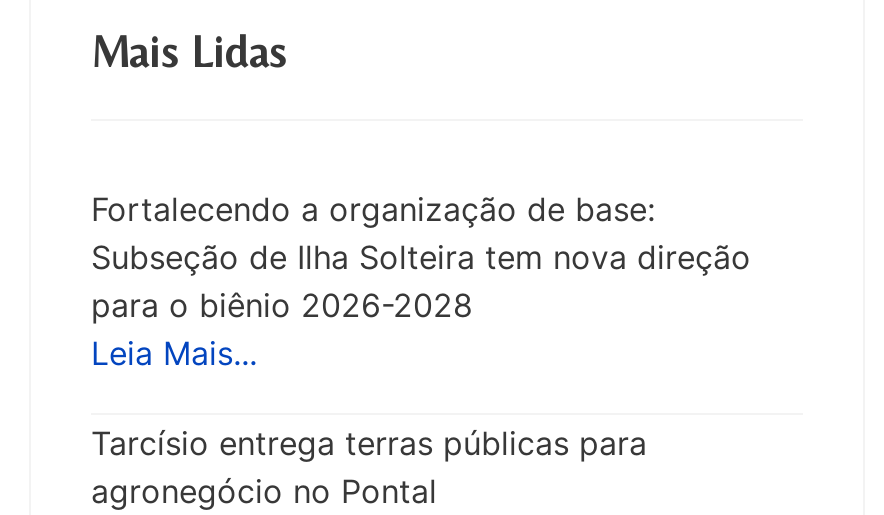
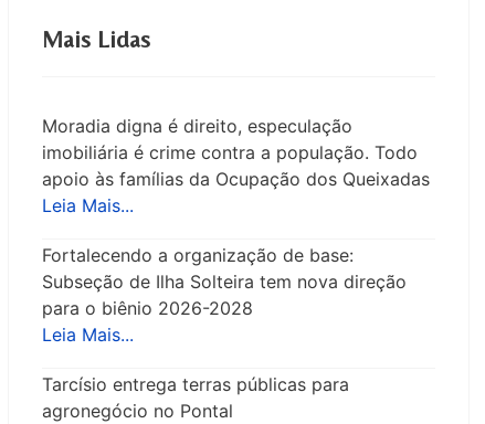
none -> [42,115,430,216] Moradia digna é direito, especulação | imobiliária é crime contra a população. Todo | apoio às famílias da Ocupação dos Queixadas | Leia Mais...

